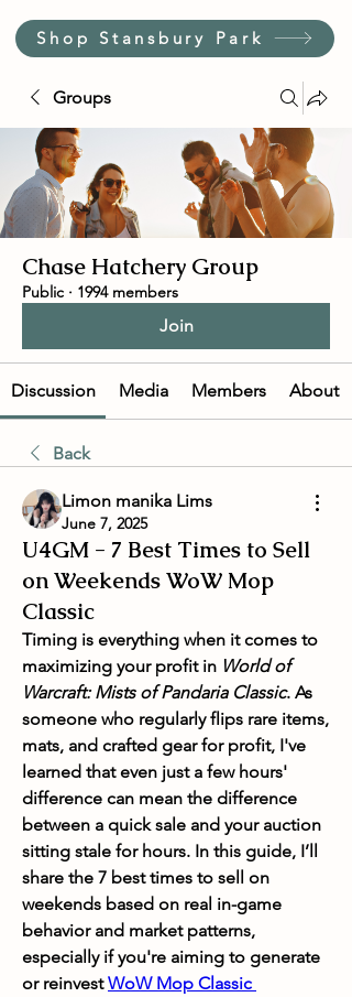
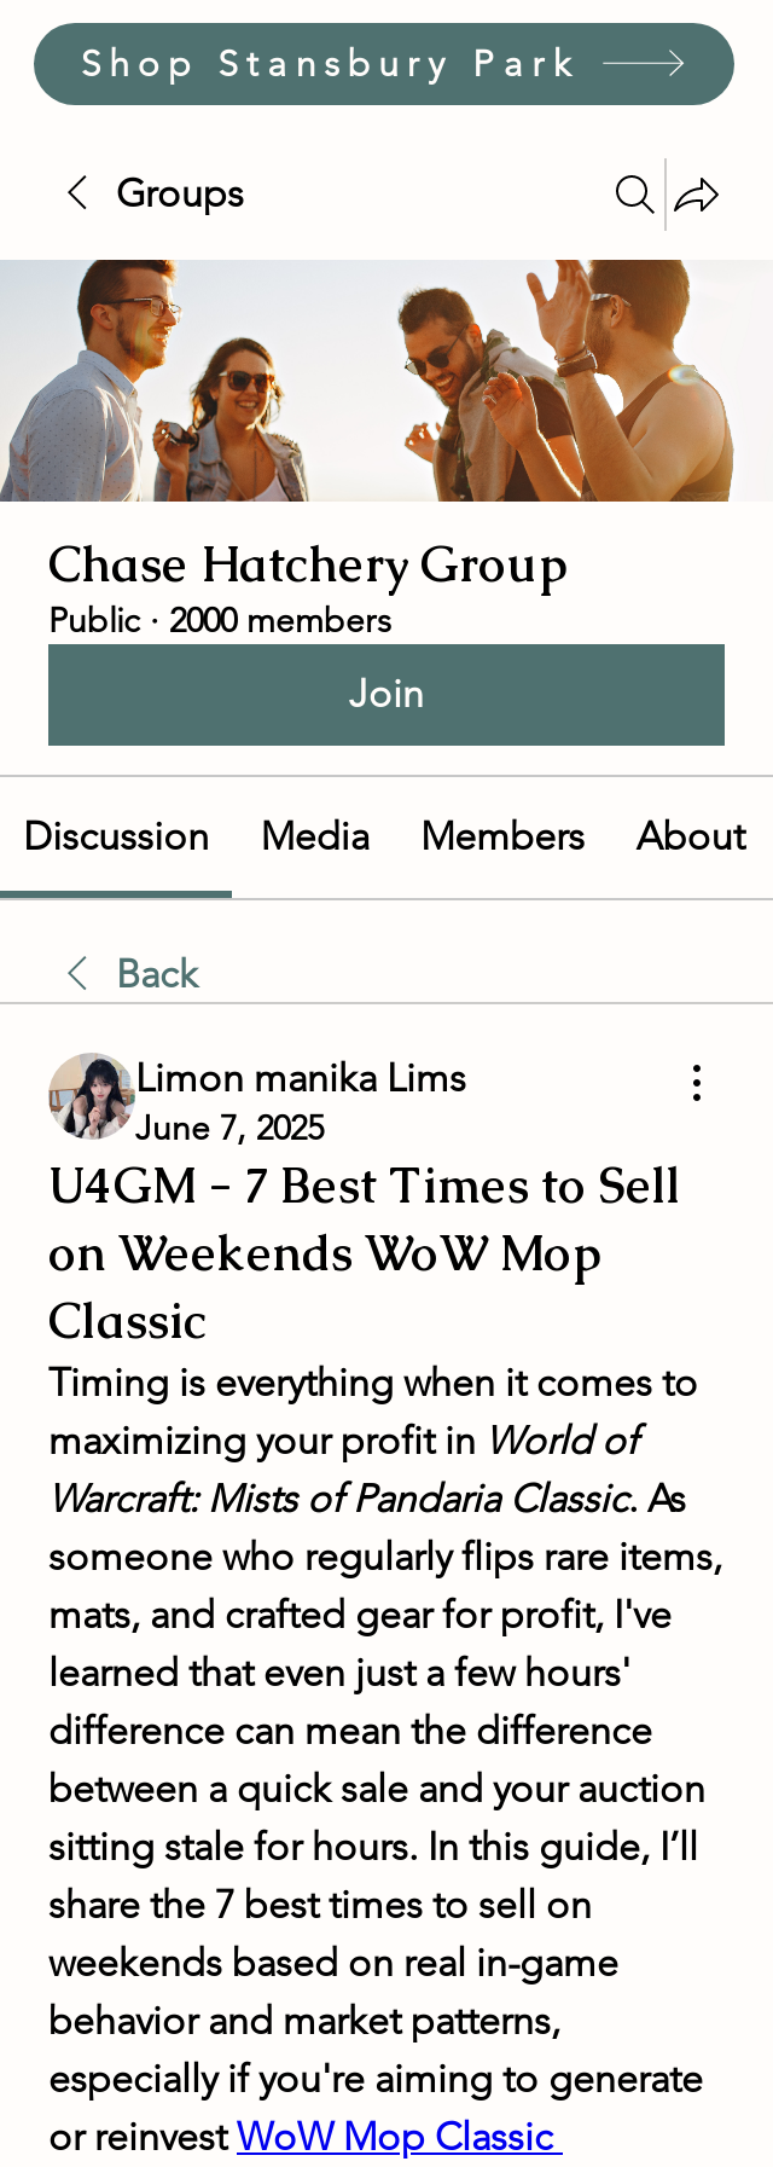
[22,282,178,302] Public · 1994 members -> [48,598,391,642] Public · 2000 members

